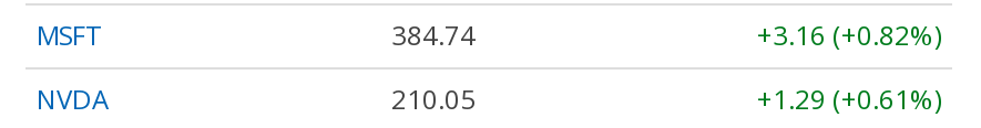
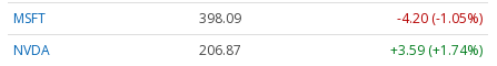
[391,16,476,53] 384.74 -> [199,8,241,27] 398.09
[757,16,941,53] +3.16 (+0.82%) -> [397,8,483,27] -4.20 (-1.05%)
[391,80,476,117] 210.05 -> [199,40,241,59] 206.87
[757,80,941,117] +1.29 (+0.61%) -> [390,40,483,59] +3.59 (+1.74%)

